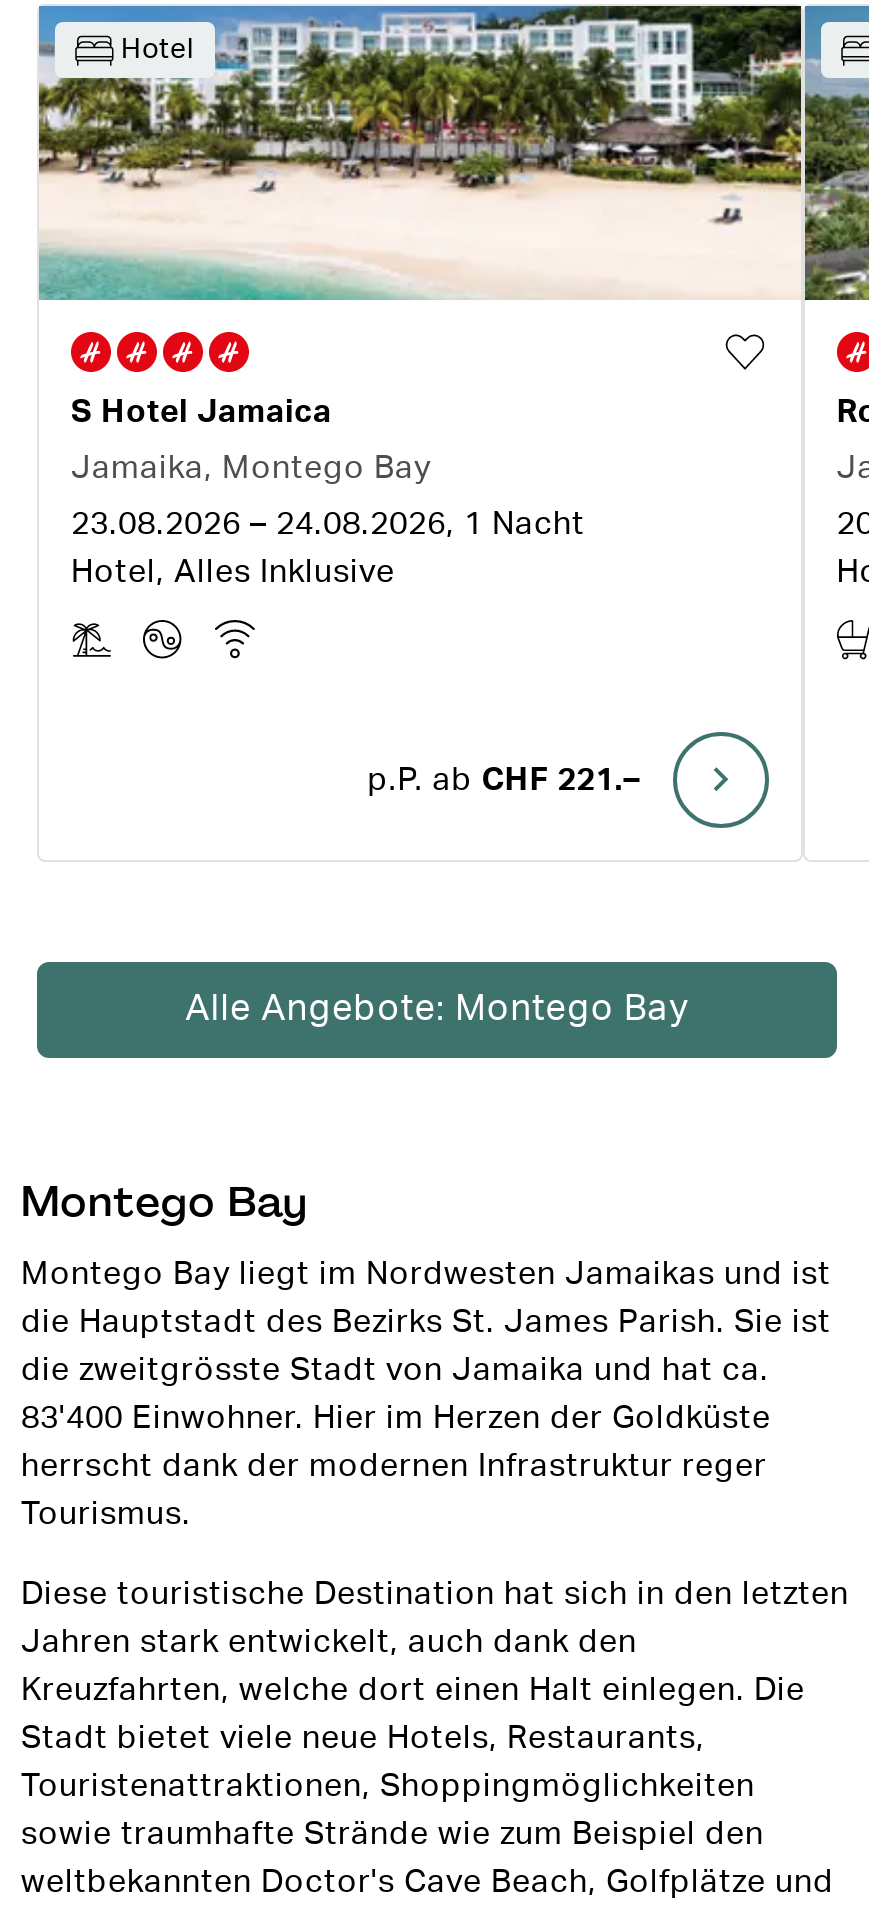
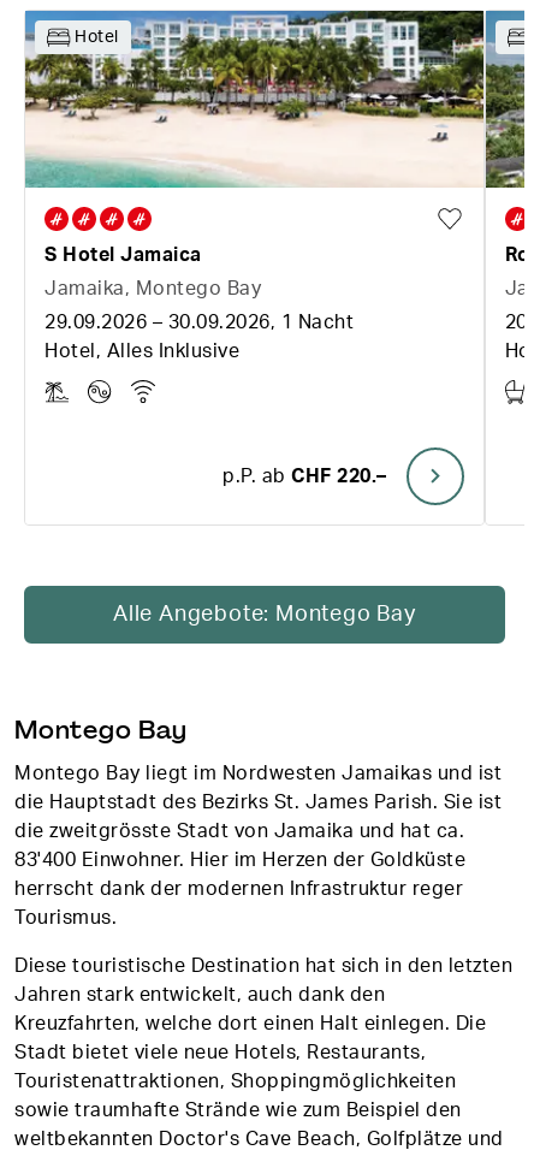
[71,508,585,540] 23.08.2026 – 24.08.2026, 1 Nacht -> [44,313,354,332] 29.09.2026 – 30.09.2026, 1 Nacht
[367,764,640,796] p.P. ab CHF 221.– -> [223,467,387,486] p.P. ab CHF 220.–

